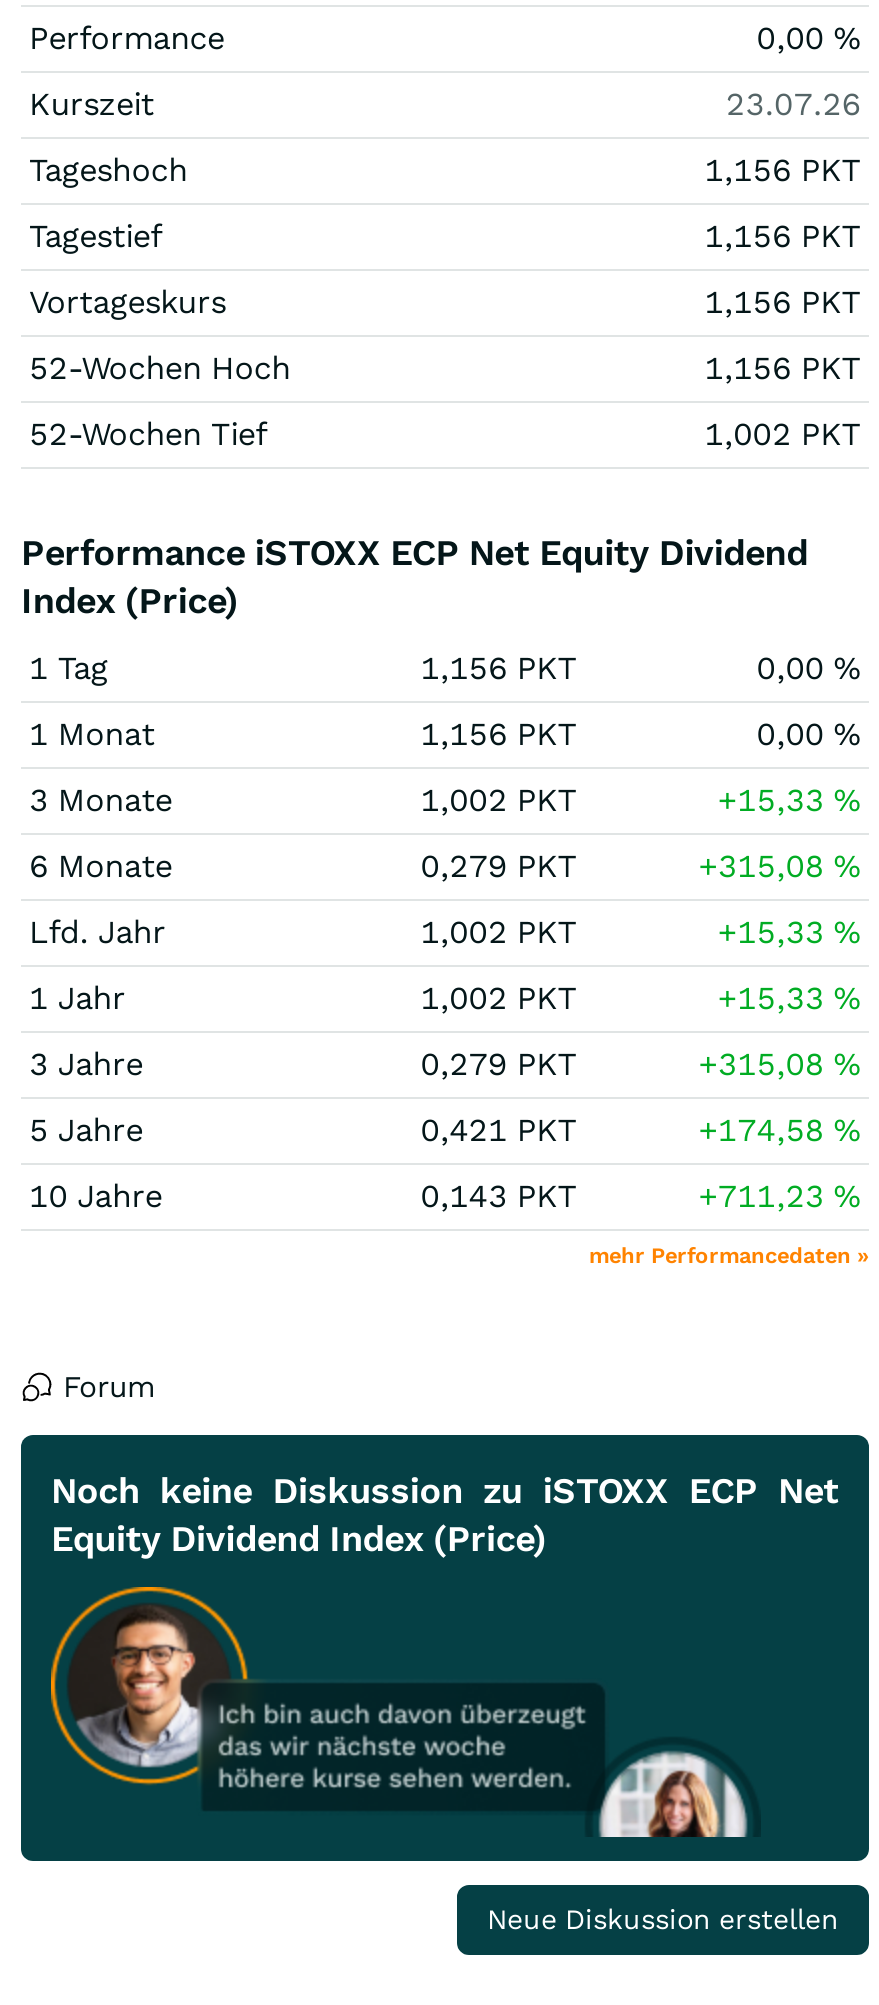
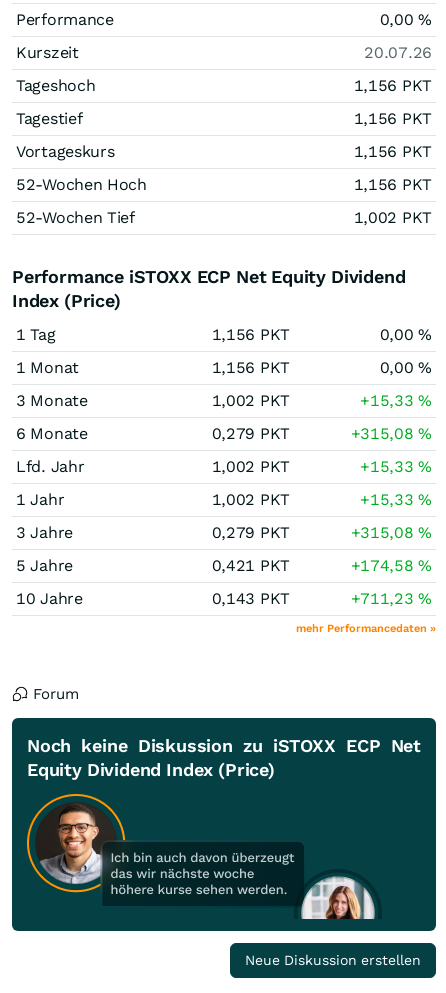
[726,85,861,123] 23.07.26 -> [364,43,432,62] 20.07.26

